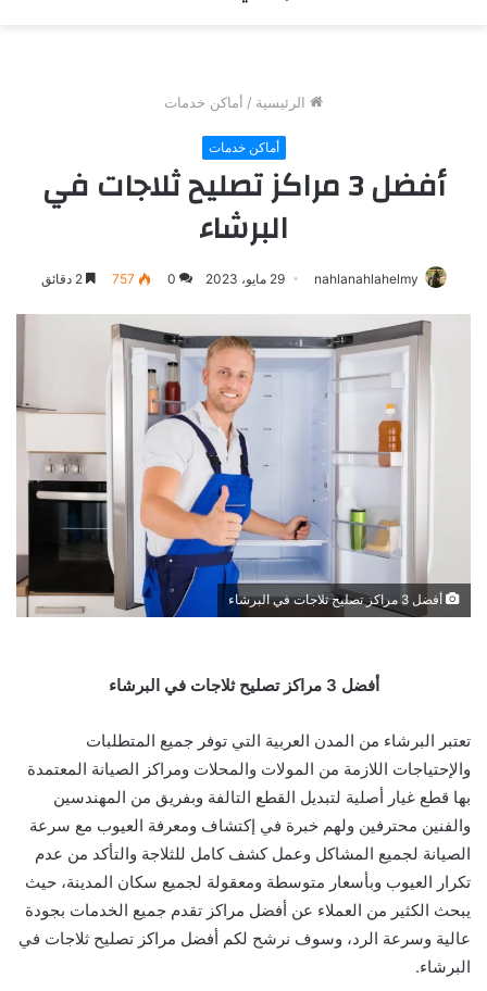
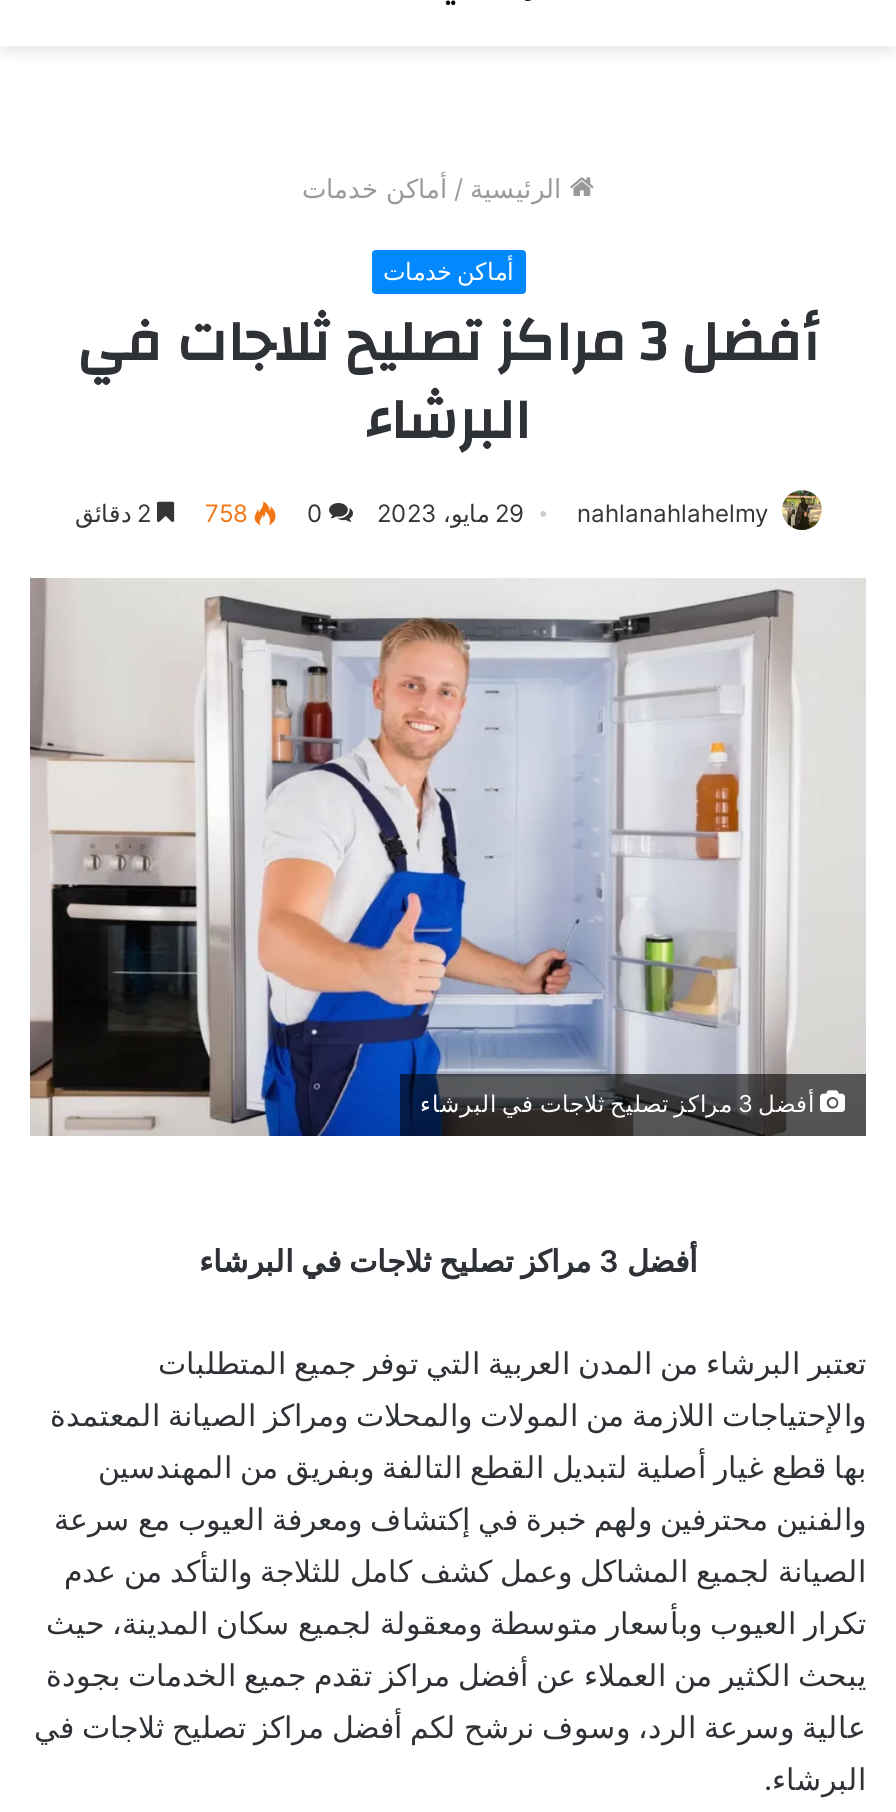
[111,271,134,287] 757 -> [205,498,247,528] 758

